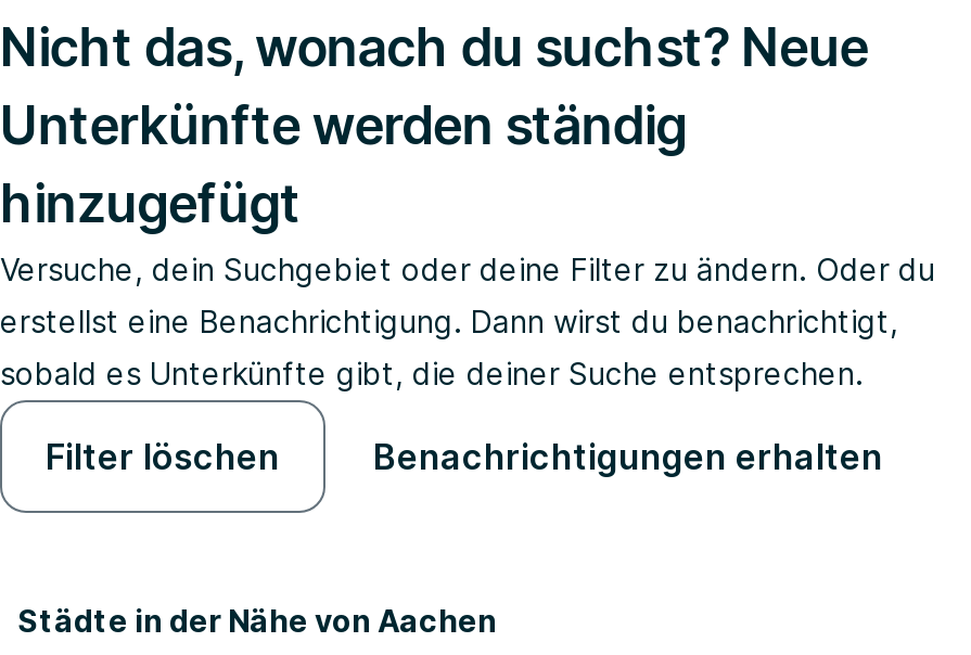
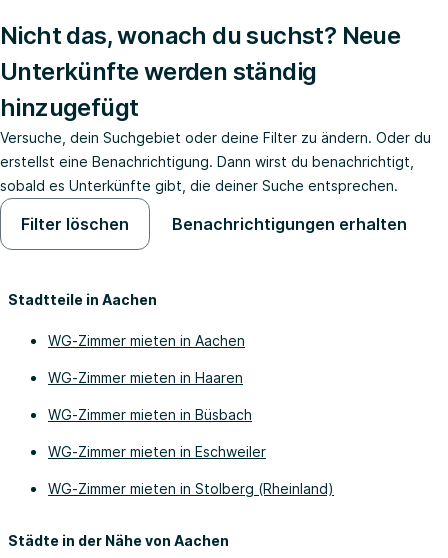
none -> [8,291,334,497] Stadtteile in Aachen | WG-Zimmer mieten in Aachen | WG-Zimmer mieten in Haaren | WG-Zimmer mieten in Büsbach | WG-Zimmer mieten in Eschweiler | WG-Zimmer mieten in Stolberg (Rheinland)

